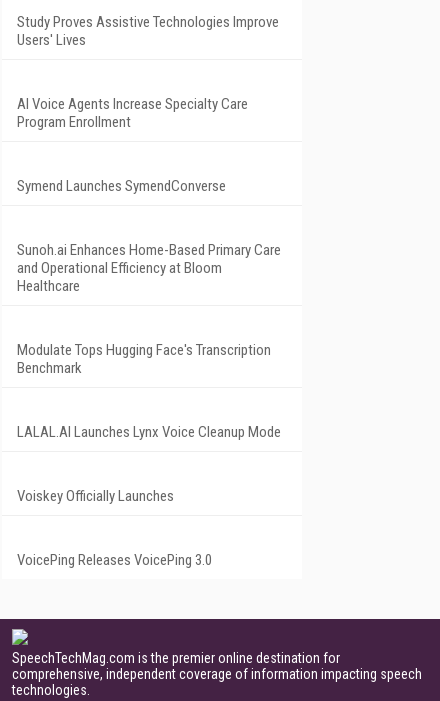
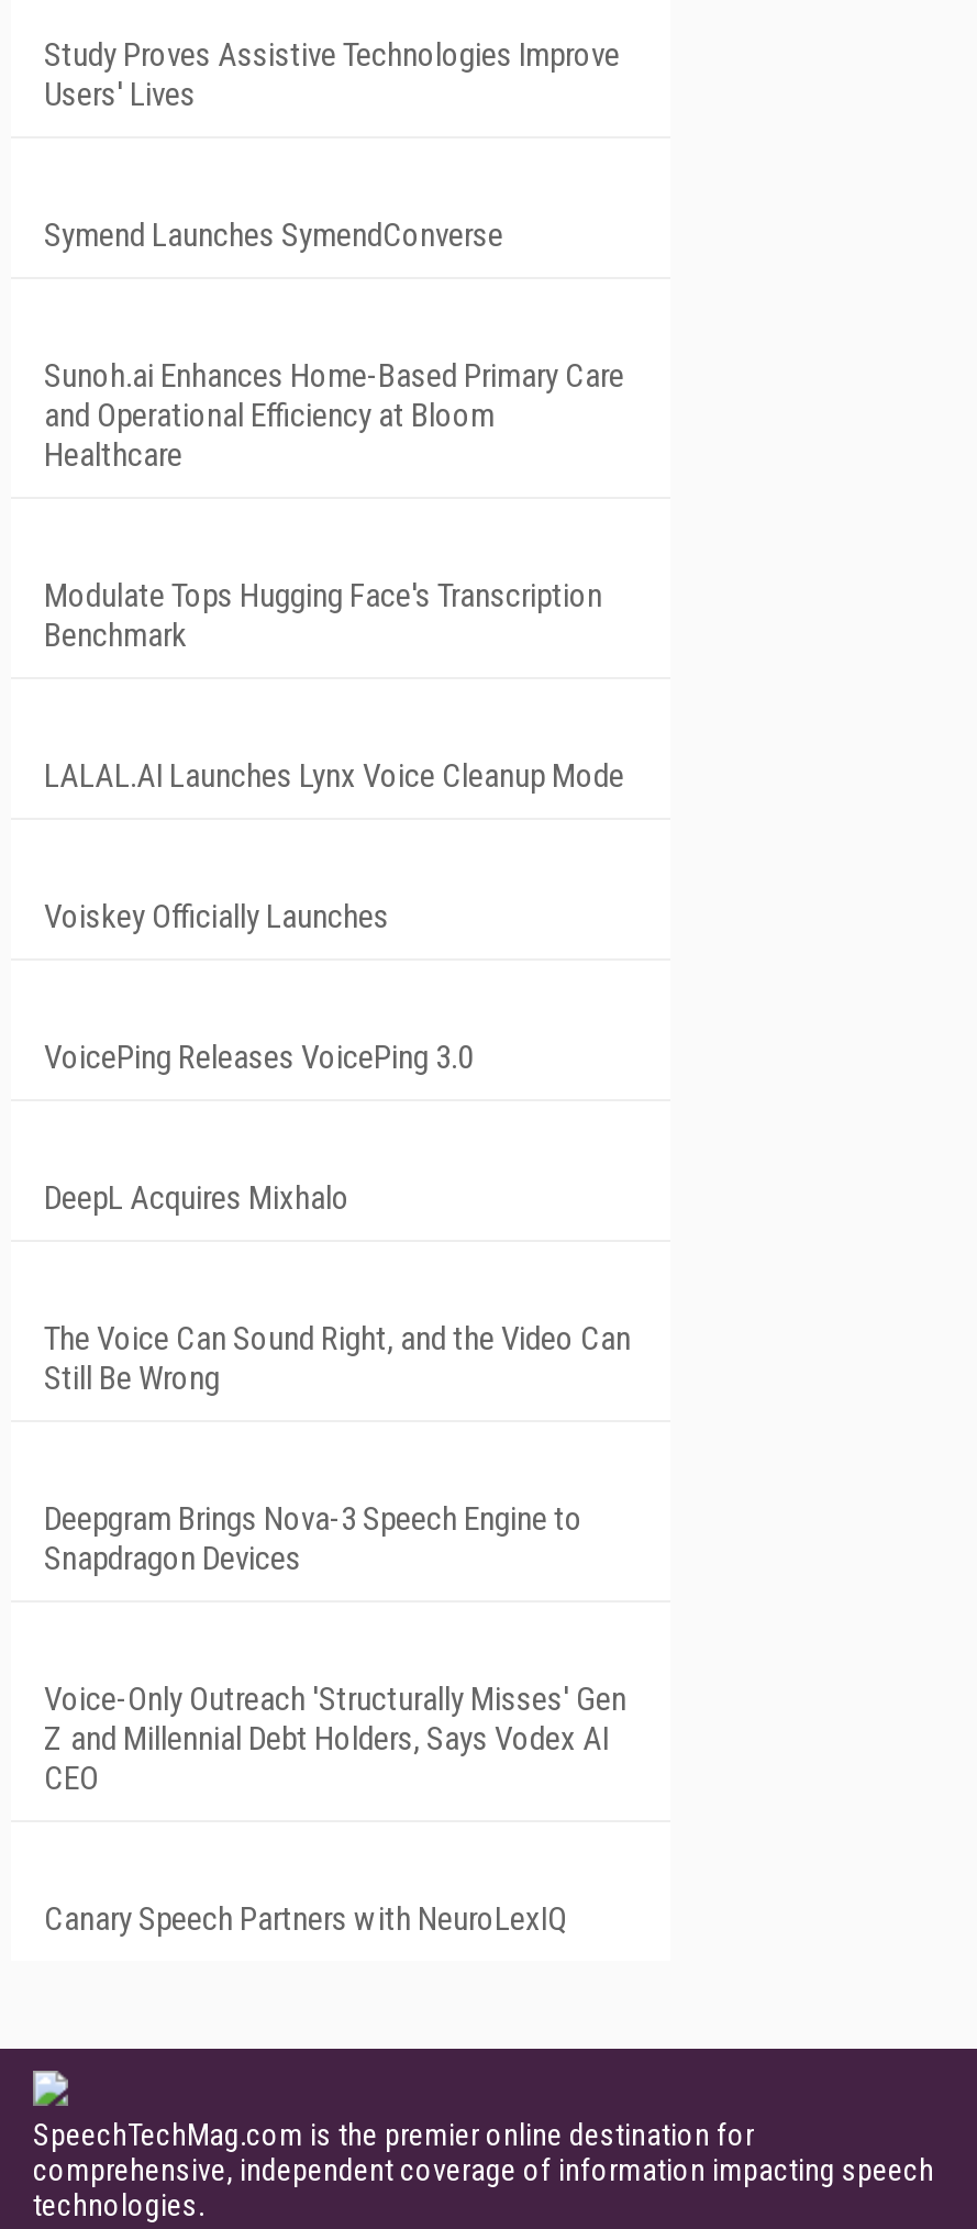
[17,95,248,131] AI Voice Agents Increase Specialty Care | Program Enrollment -> none
moved [17,177,281,569] -> [44,215,624,1077]: Symend Launches SymendConverse | Sunoh.ai Enhances Home-Based Primary Care | and Operational Efficiency at Bloom | ... | Voiskey Officially Launches | VoicePing Releases VoicePing 3.0
none -> [44,1178,349,1218] DeepL Acquires Mixhalo
none -> [44,1319,631,1398] The Voice Can Sound Right, and the Video Can | Still Be Wrong
none -> [44,1499,582,1578] Deepgram Brings Nova-3 Speech Engine to | Snapdragon Devices
none -> [44,1679,626,1798] Voice-Only Outreach 'Structurally Misses' Gen | Z and Millennial Debt Holders, Says Vodex AI | CEO
none -> [44,1899,567,1939] Canary Speech Partners with NeuroLexIQ

